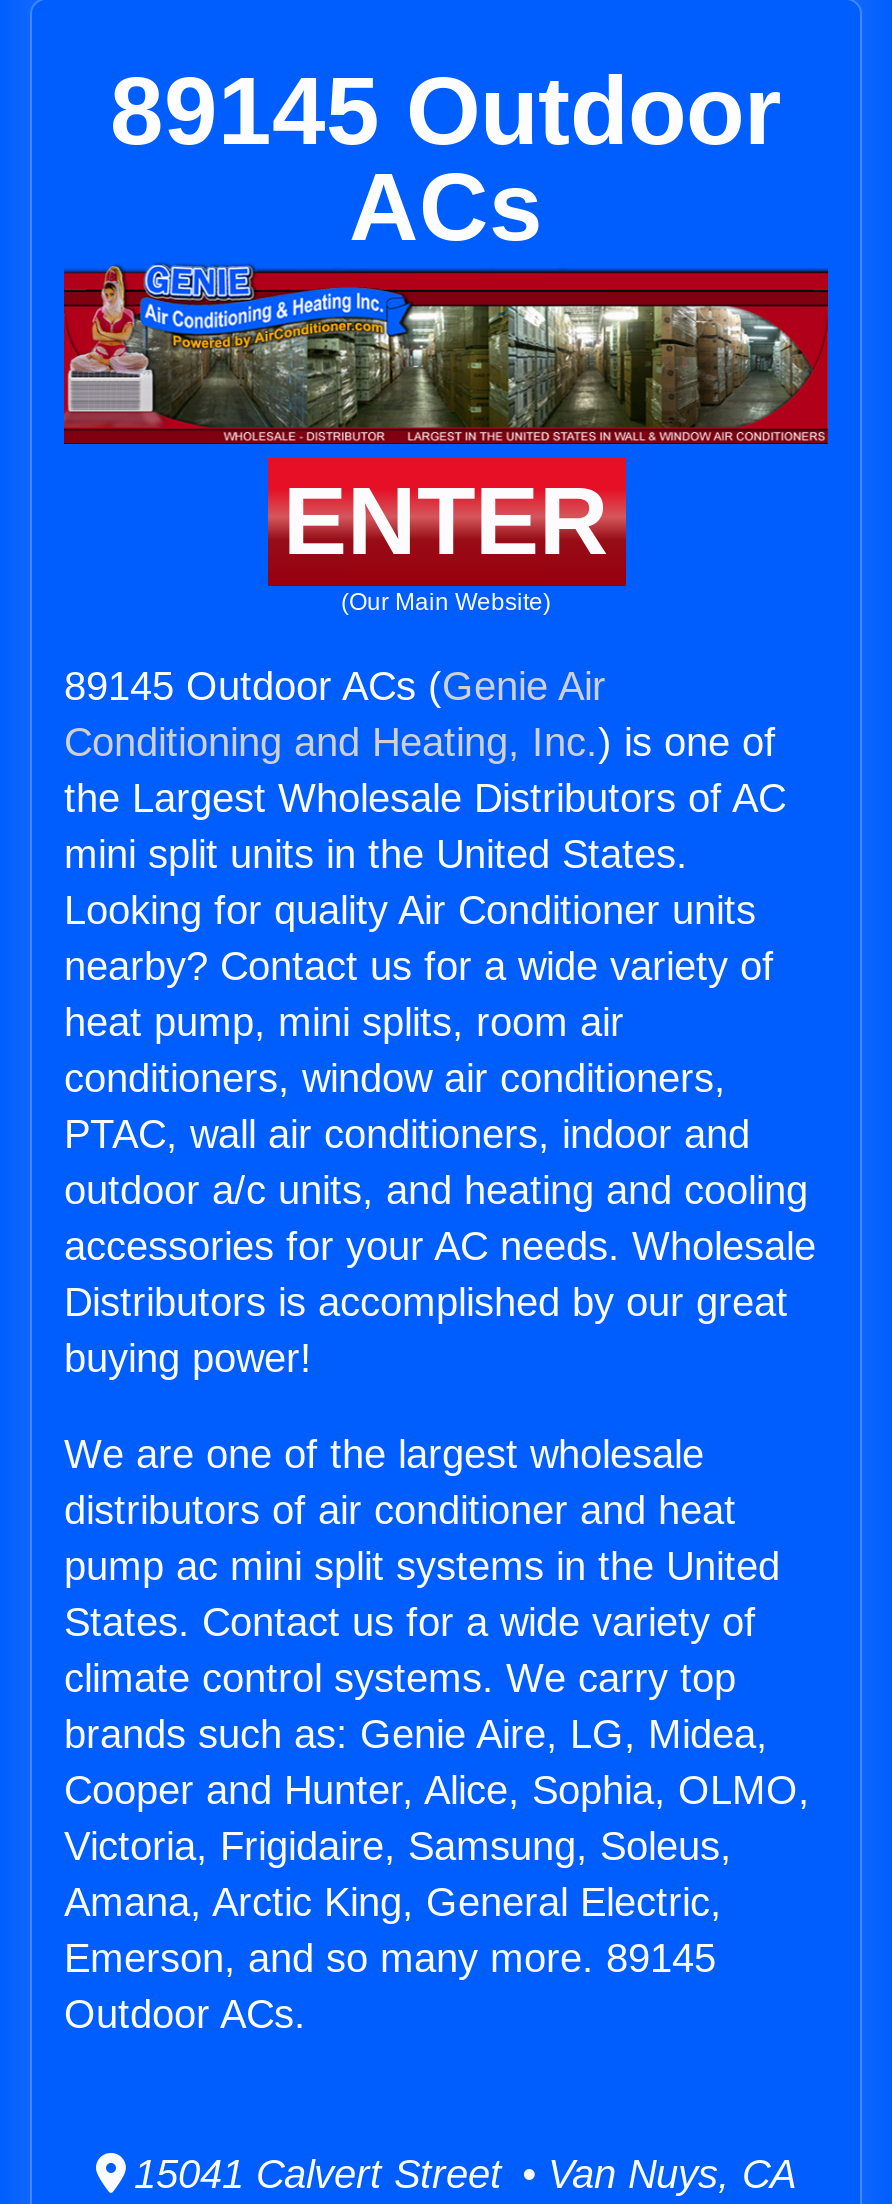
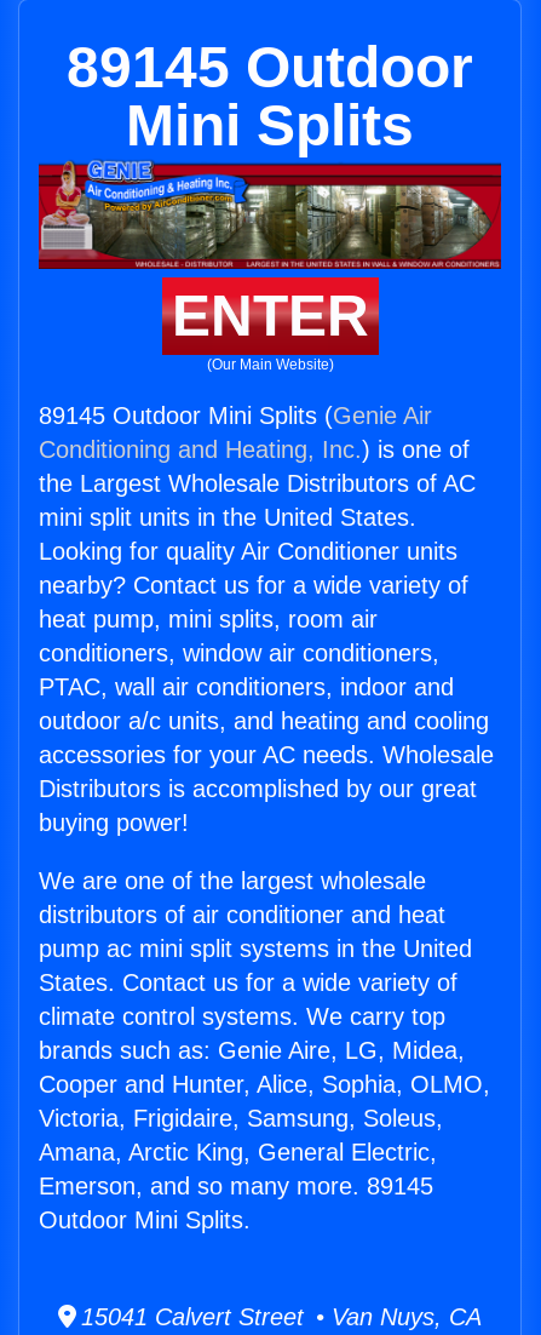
[349,154,543,260] ACs -> [126,93,414,157] Mini Splits
[64,664,606,708] 89145 Outdoor ACs (Genie Air -> [39,402,432,429] 89145 Outdoor Mini Splits (Genie Air
[64,1992,306,2036] Outdoor ACs. -> [39,1207,251,1233] Outdoor Mini Splits.

